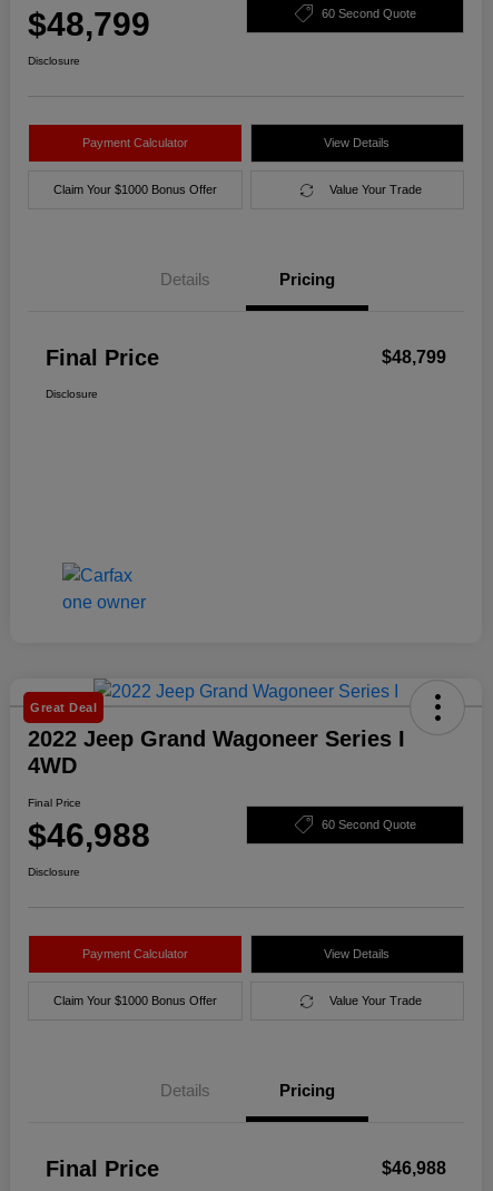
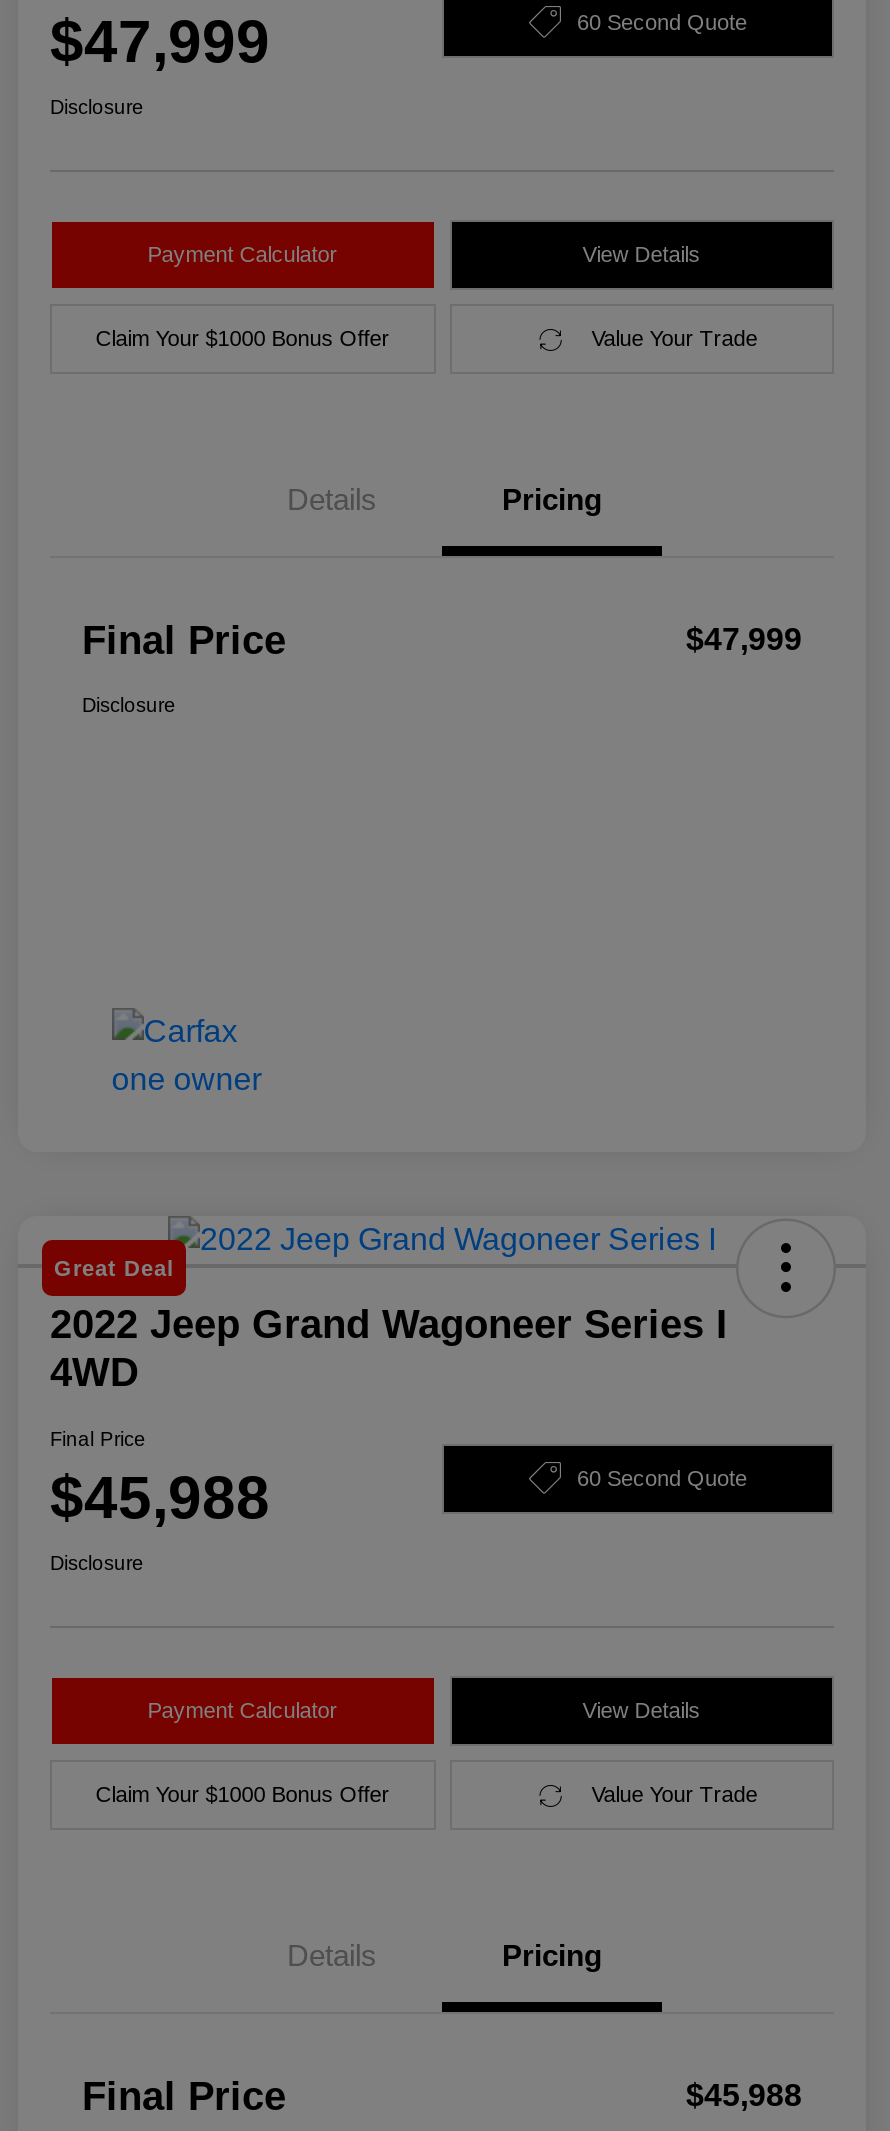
[28,6,150,43] $48,799 -> [50,8,270,74] $47,999
[382,348,446,367] $48,799 -> [686,622,802,656] $47,999
[28,817,150,854] $46,988 -> [50,1464,270,1530] $45,988
[382,1159,446,1178] $46,988 -> [686,2078,802,2112] $45,988

